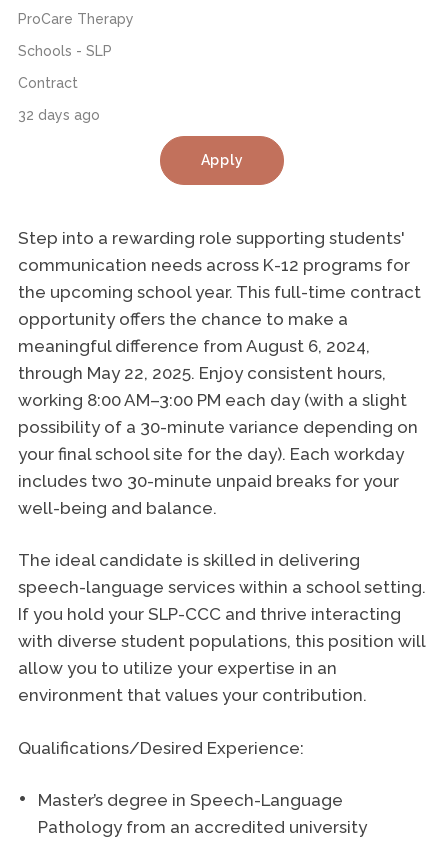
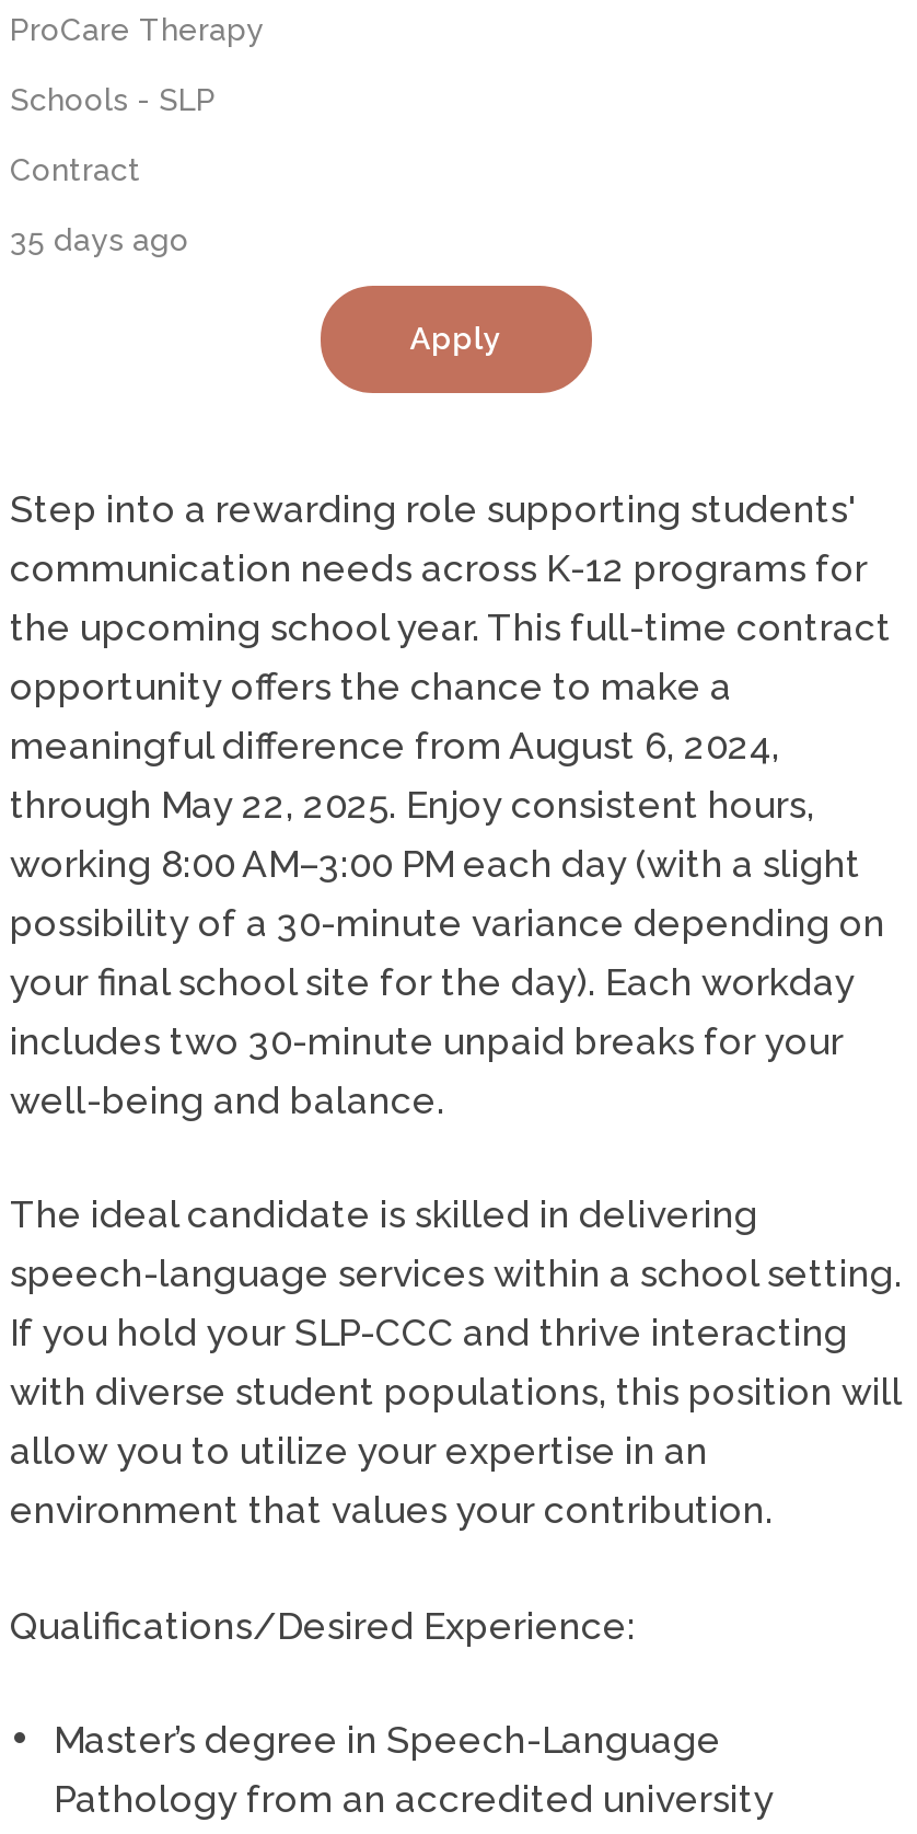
[18,107,100,123] 32 days ago -> [10,222,189,257] 35 days ago

